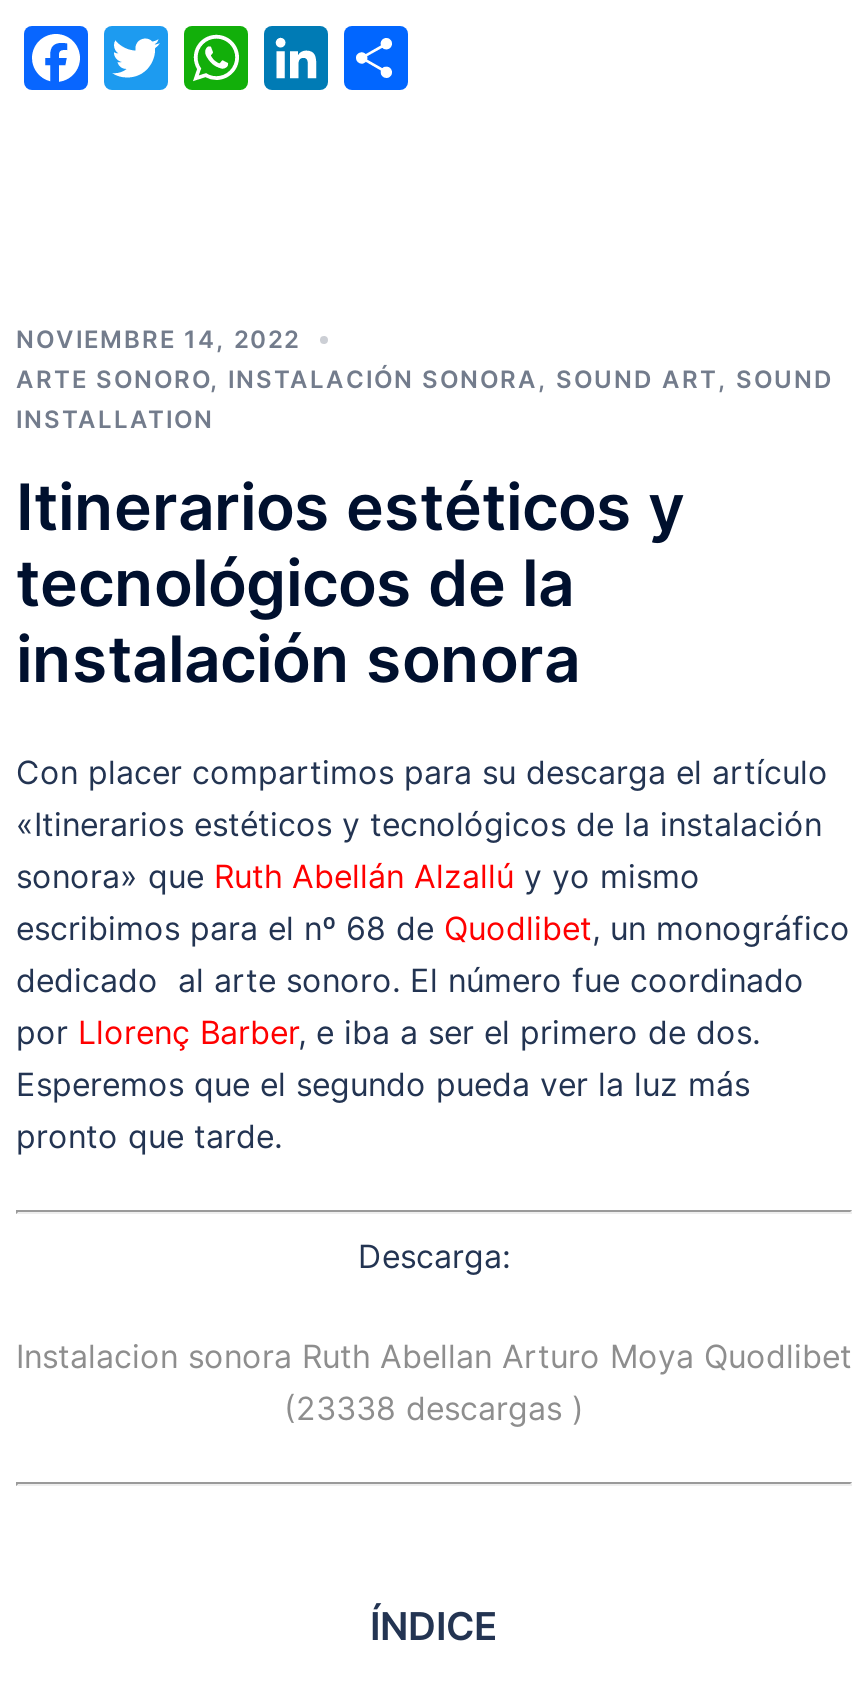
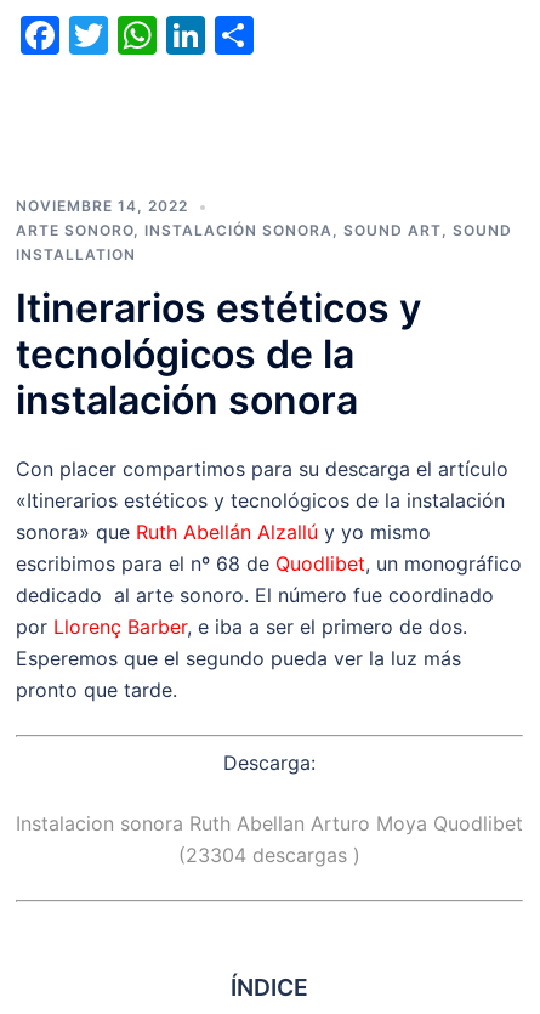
[284,1388,584,1428] (23338 descargas ) -> [178,843,360,867] (23304 descargas )

